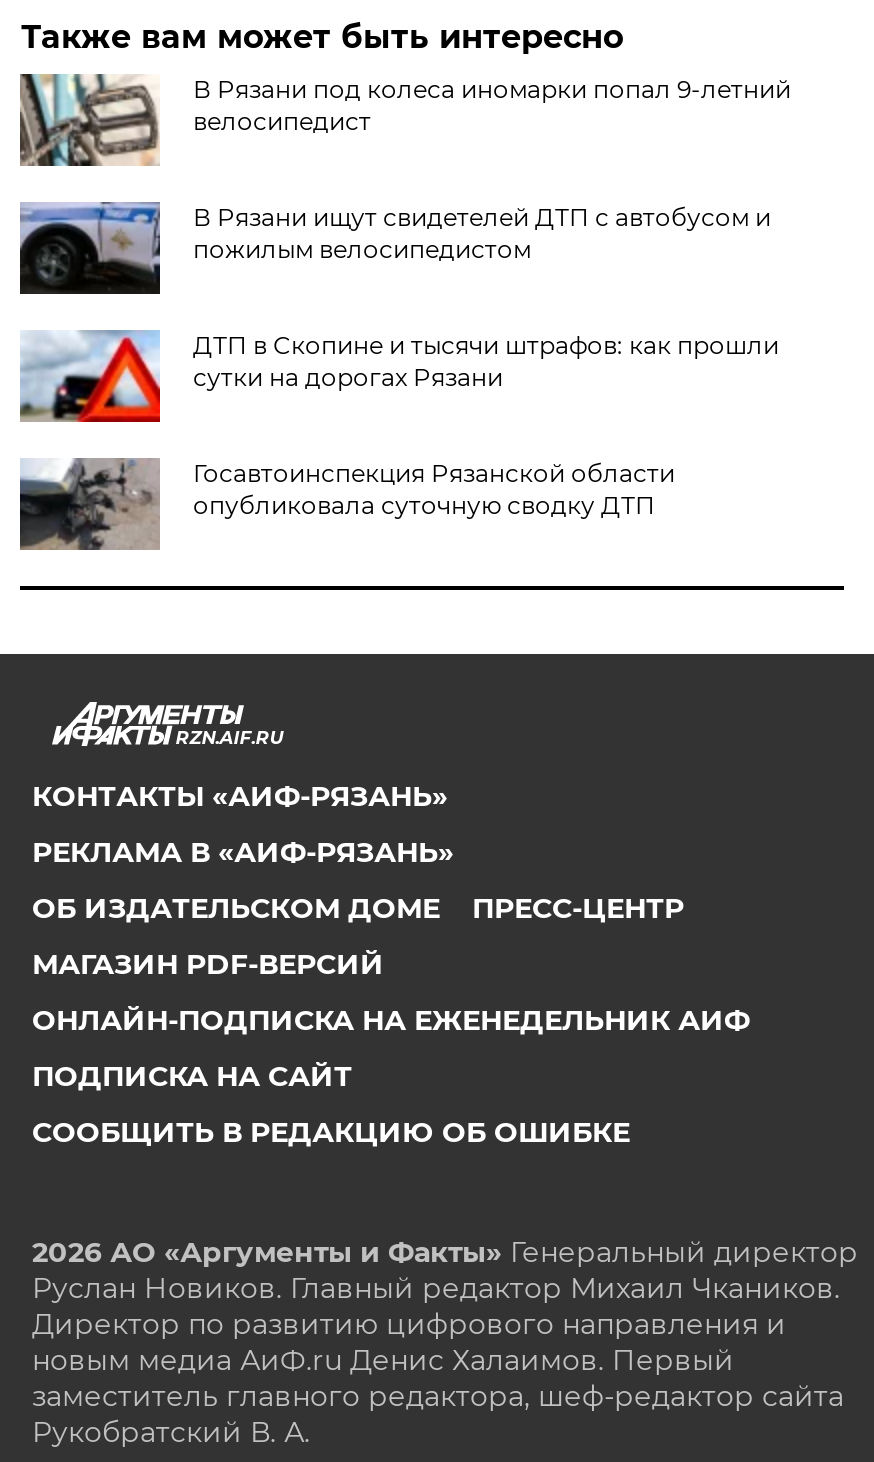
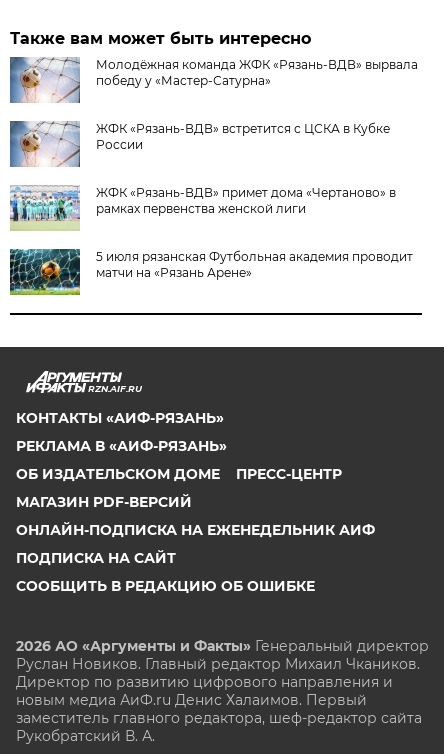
[18,74,791,168] [image] | В Рязани под колеса иномарки попал 9-летний | велосипедист -> [9,56,418,103] [image] | Молодёжная команда ЖФК «Рязань-ВДВ» вырвала | победу у «Мастер-Сатурна»
[18,203,771,296] [image] | В Рязани ищут свидетелей ДТП с автобусом и | пожилым велосипедистом -> [9,121,390,168] [image] | ЖФК «Рязань-ВДВ» встретится с ЦСКА в Кубке | России
[20,330,779,424] [image] | ДТП в Скопине и тысячи штрафов: как прошли | сутки на дорогах Рязани -> [10,185,396,231] [image] | ЖФК «Рязань-ВДВ» примет дома «Чертаново» в | рамках первенства женской лиги
[20,458,675,552] [image] | Госавтоинспекция Рязанской области | опубликовала суточную сводку ДТП -> [9,248,413,296] [image] | 5 июля рязанская Футбольная академия проводит | матчи на «Рязань Арене»

